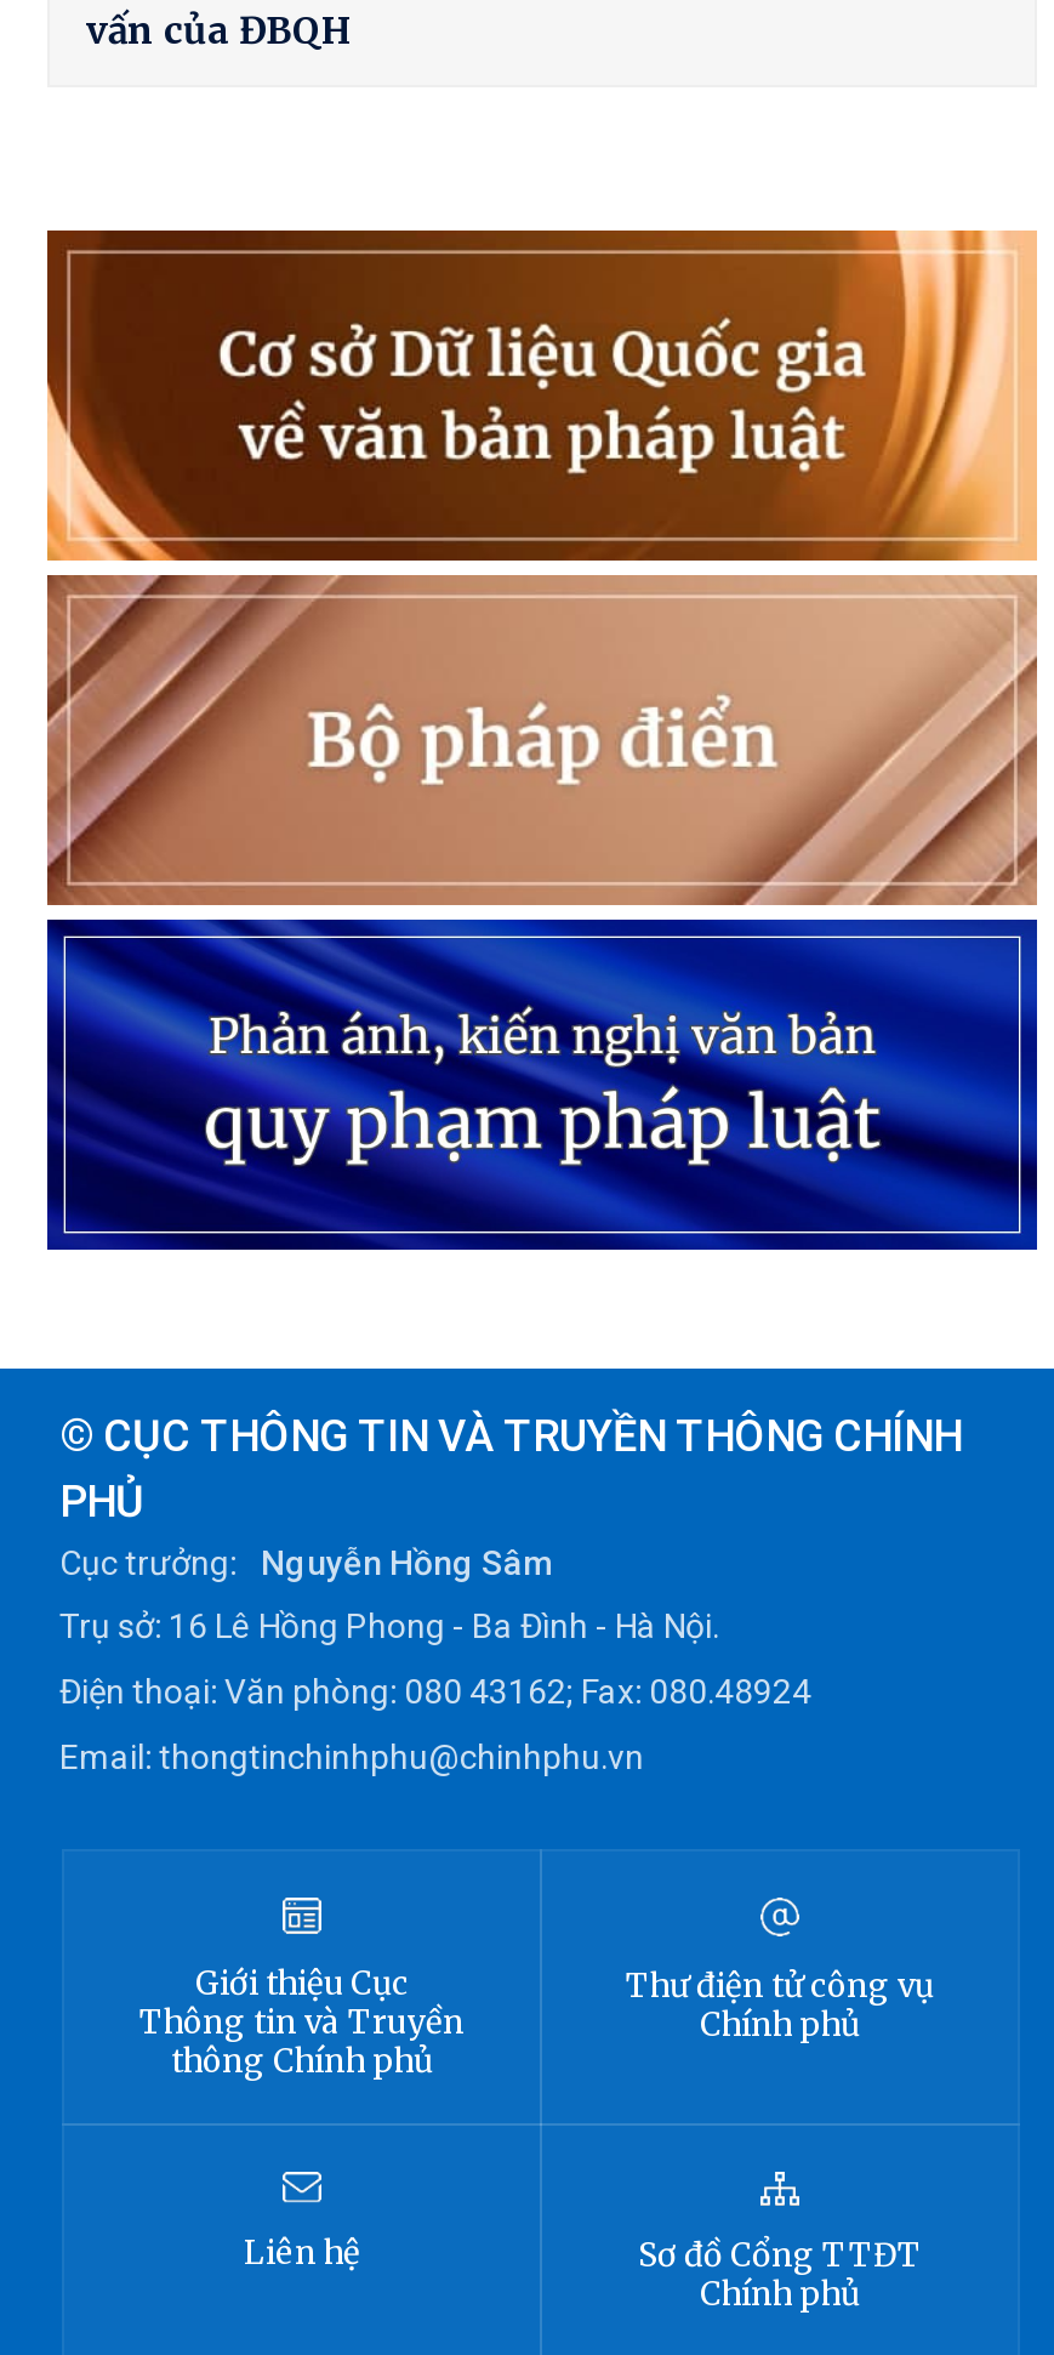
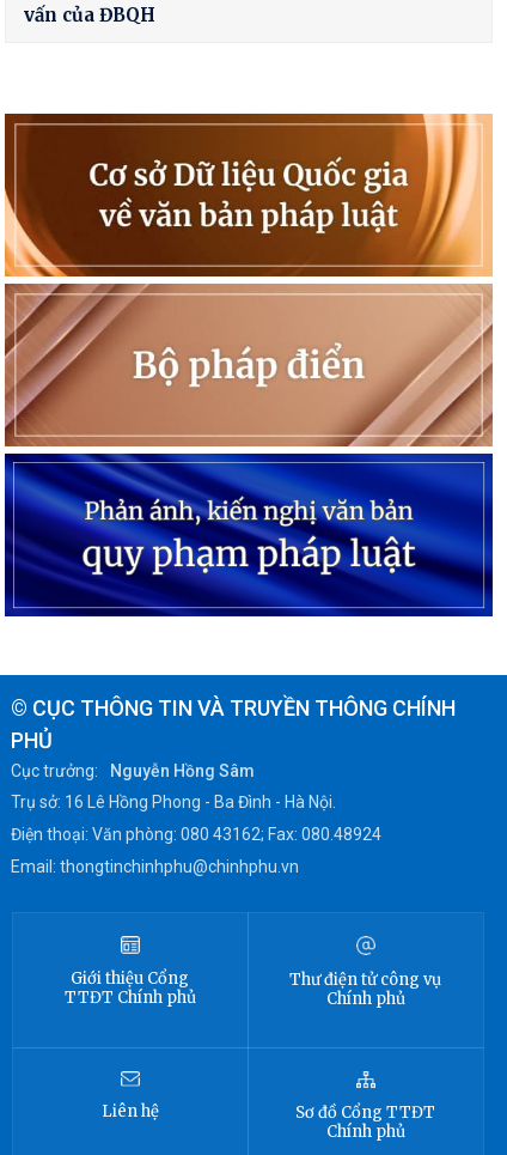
[139,1963,465,2082] Giới thiệu Cục | Thông tin và Truyền | thông Chính phủ -> [65,968,196,1008] Giới thiệu Cổng | TTĐT Chính phủ

